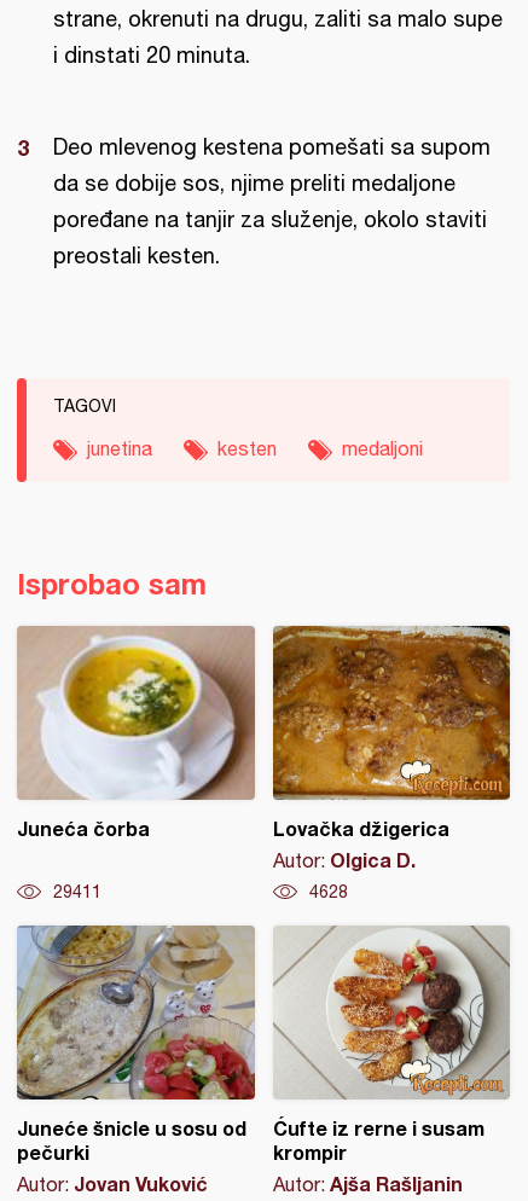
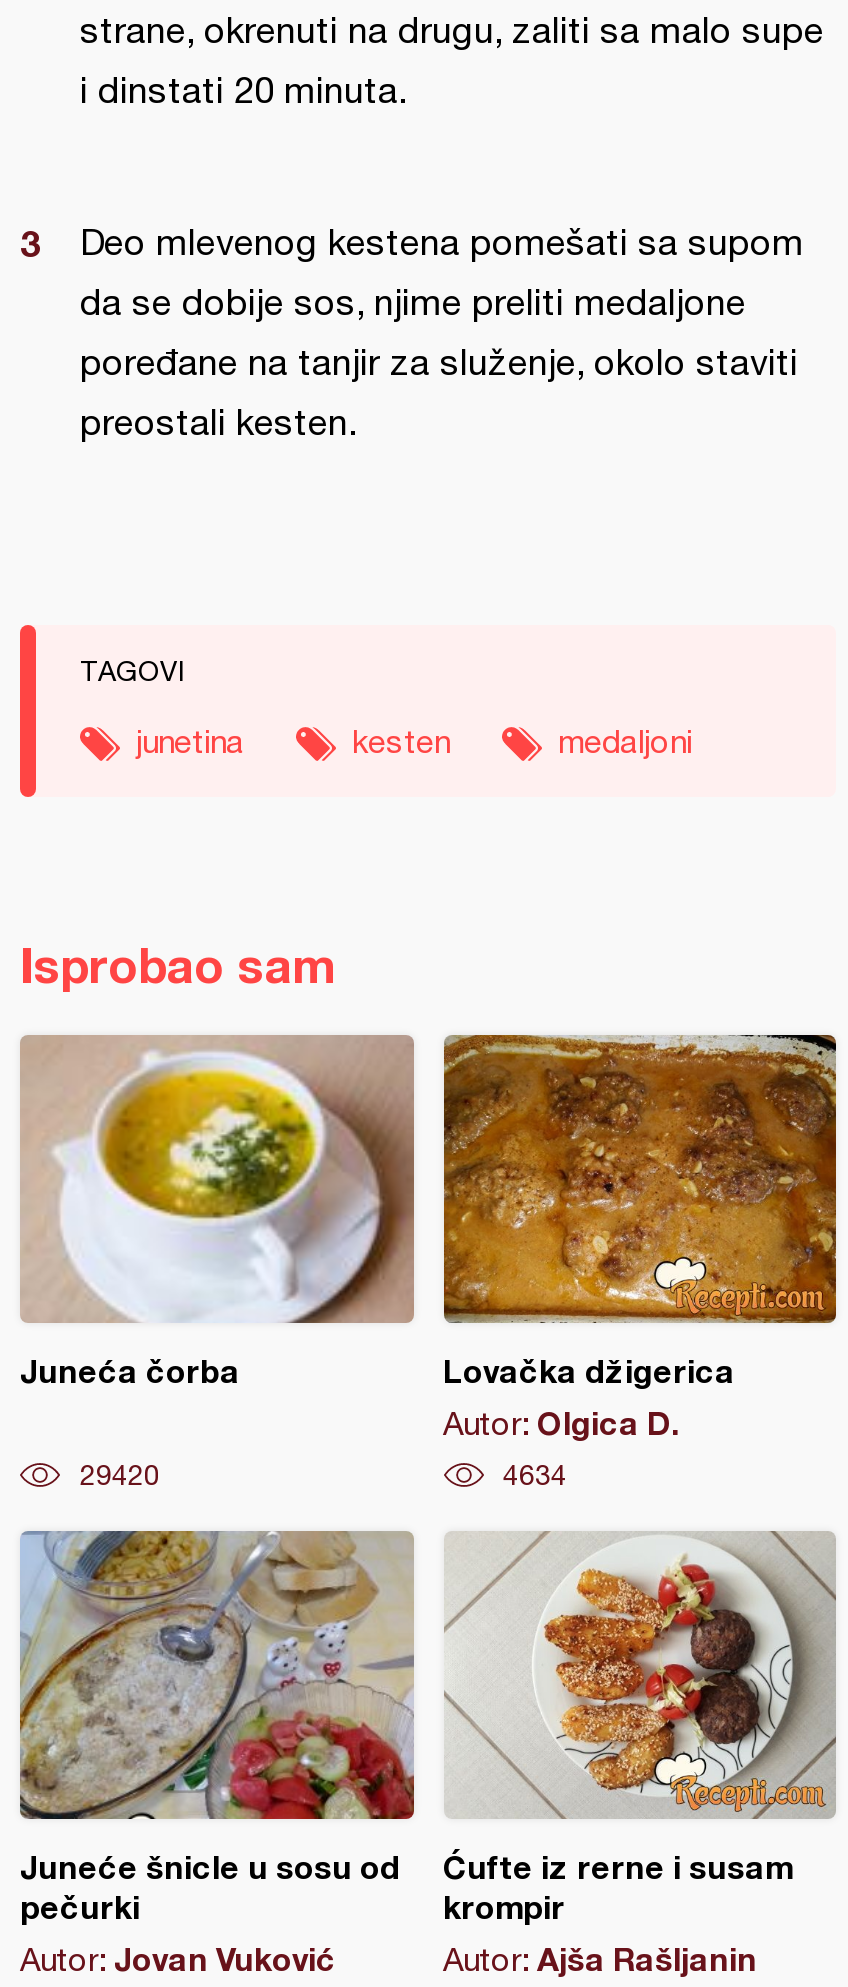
[53,882,101,901] 29411 -> [80,1459,160,1491] 29420
[309,882,347,901] 4628 -> [503,1459,567,1491] 4634

